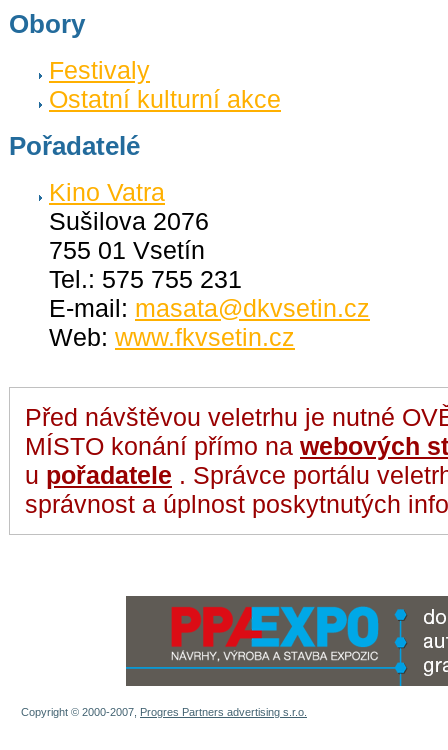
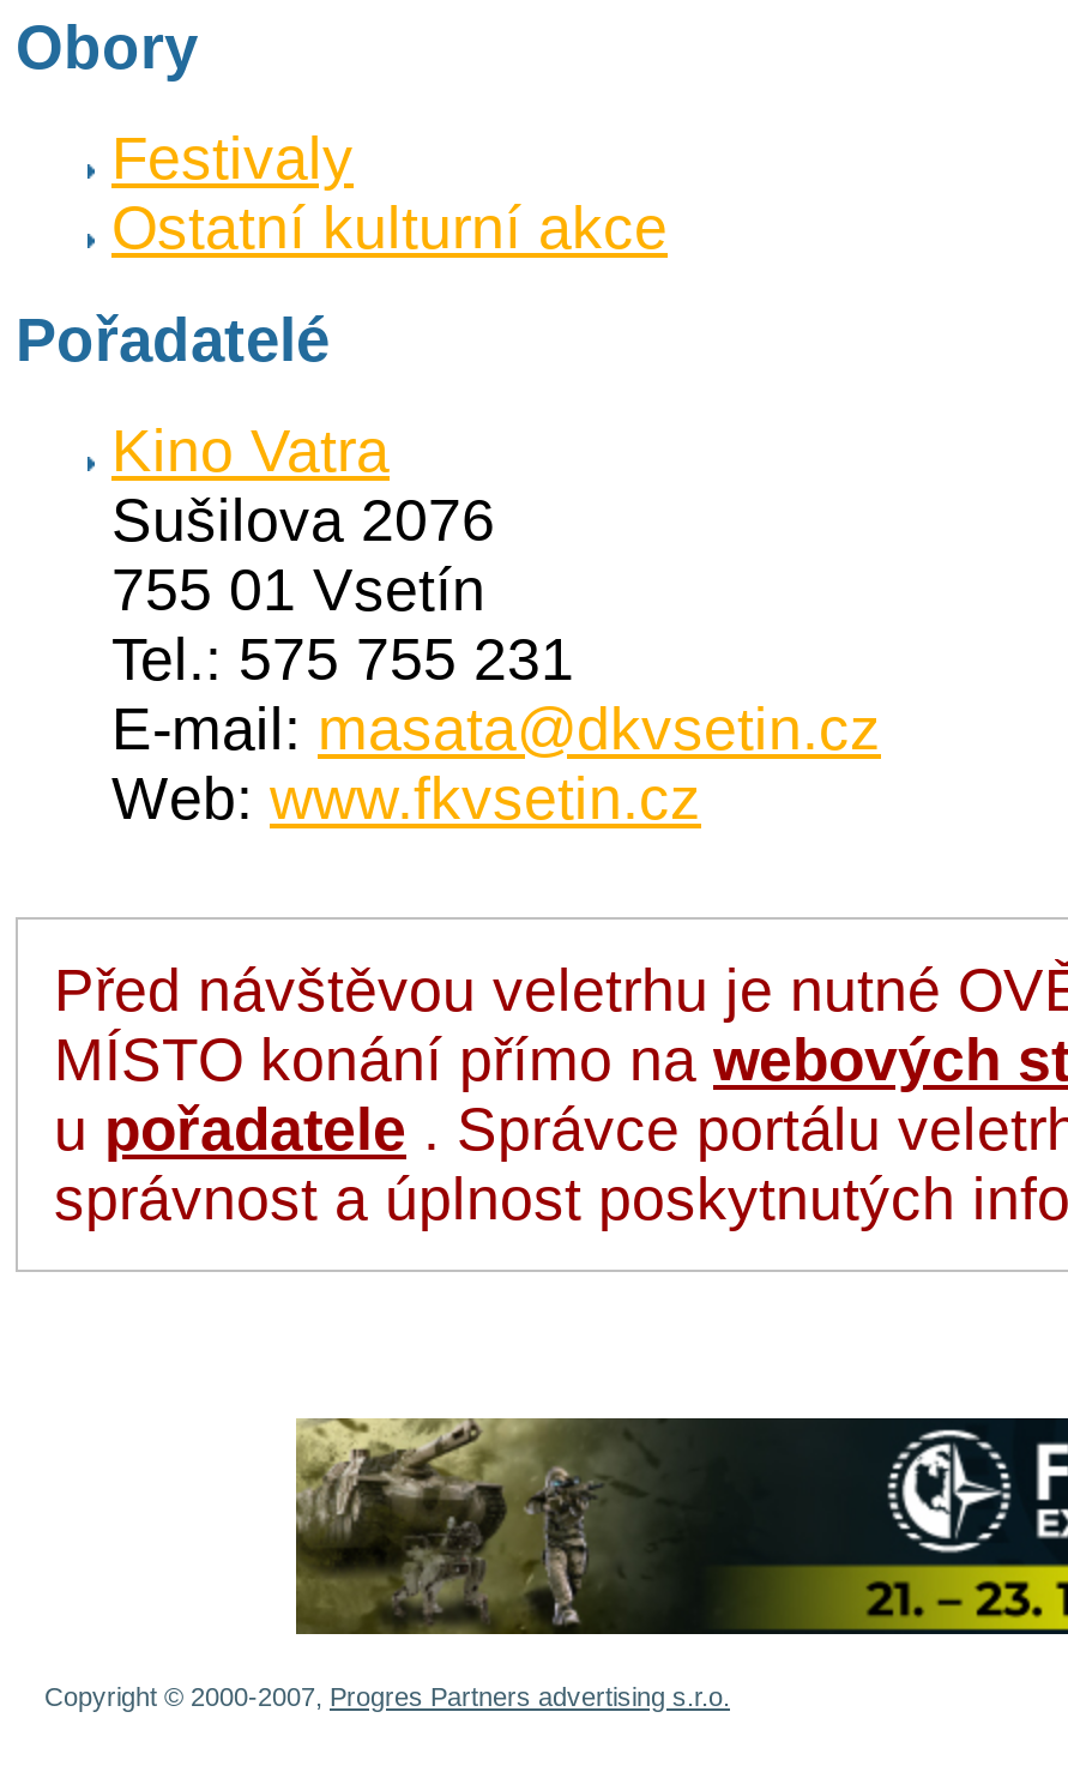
[125,595,445,687] [image] -> [296,1418,1061,1637] [image]

